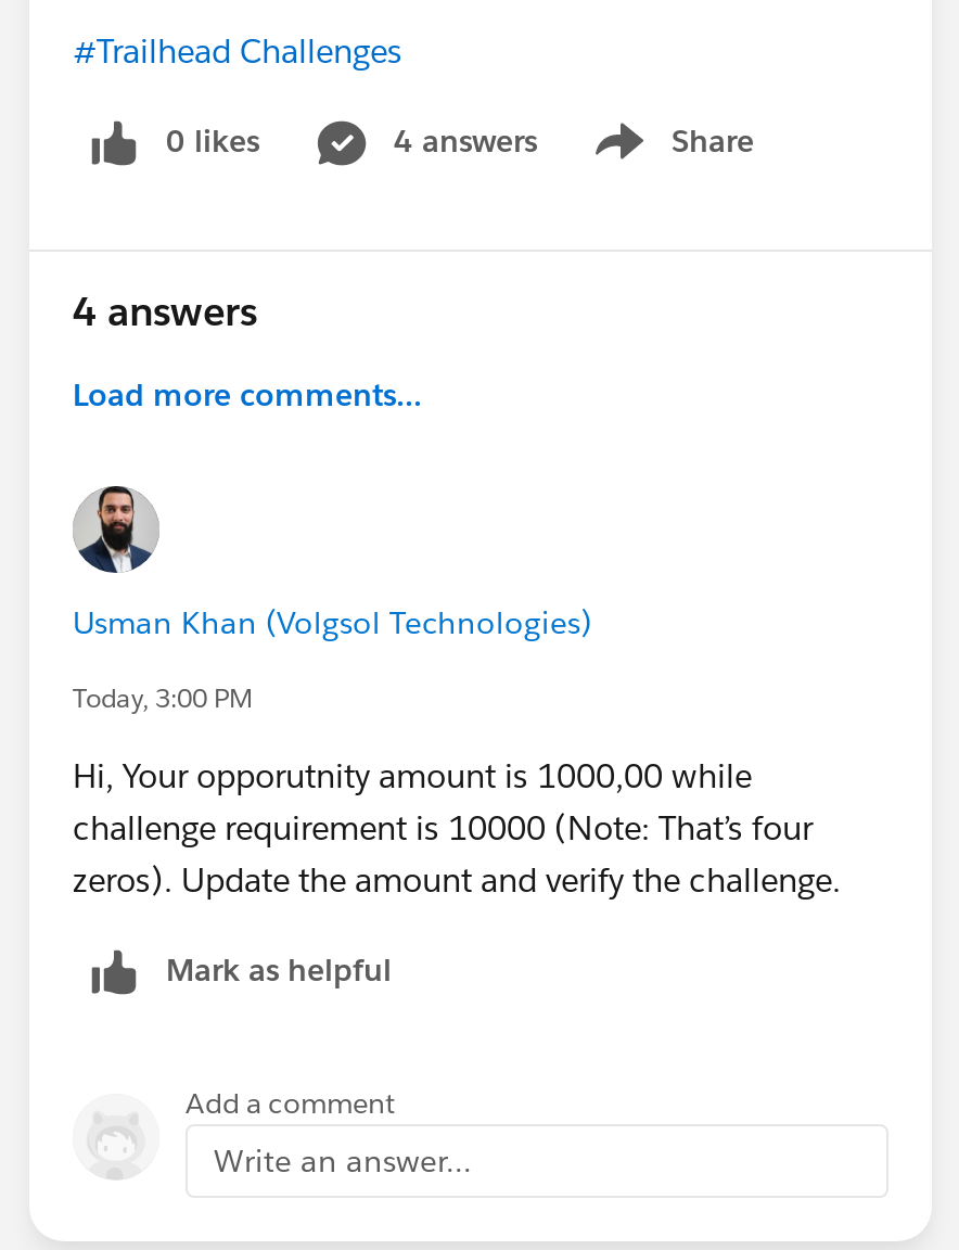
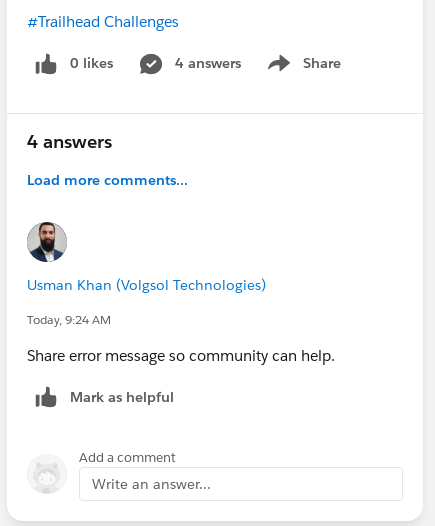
[73,678,253,715] Today, 3:00 PM -> [27,310,111,327] Today, 9:24 AM
[73,754,841,900] Hi, Your opporutnity amount is 1000,00 while | challenge requirement is 10000 (Note: That’s four | zeros). Update the amount and verify the challenge. -> [27,345,335,364] Share error message so community can help.

